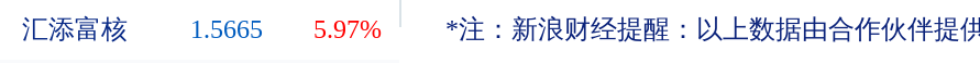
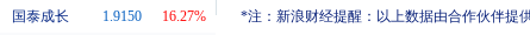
[22,14,382,45] 汇添富核 | 1.5665 | 5.97% -> [11,8,206,24] 国泰成长 | 1.9150 | 16.27%

